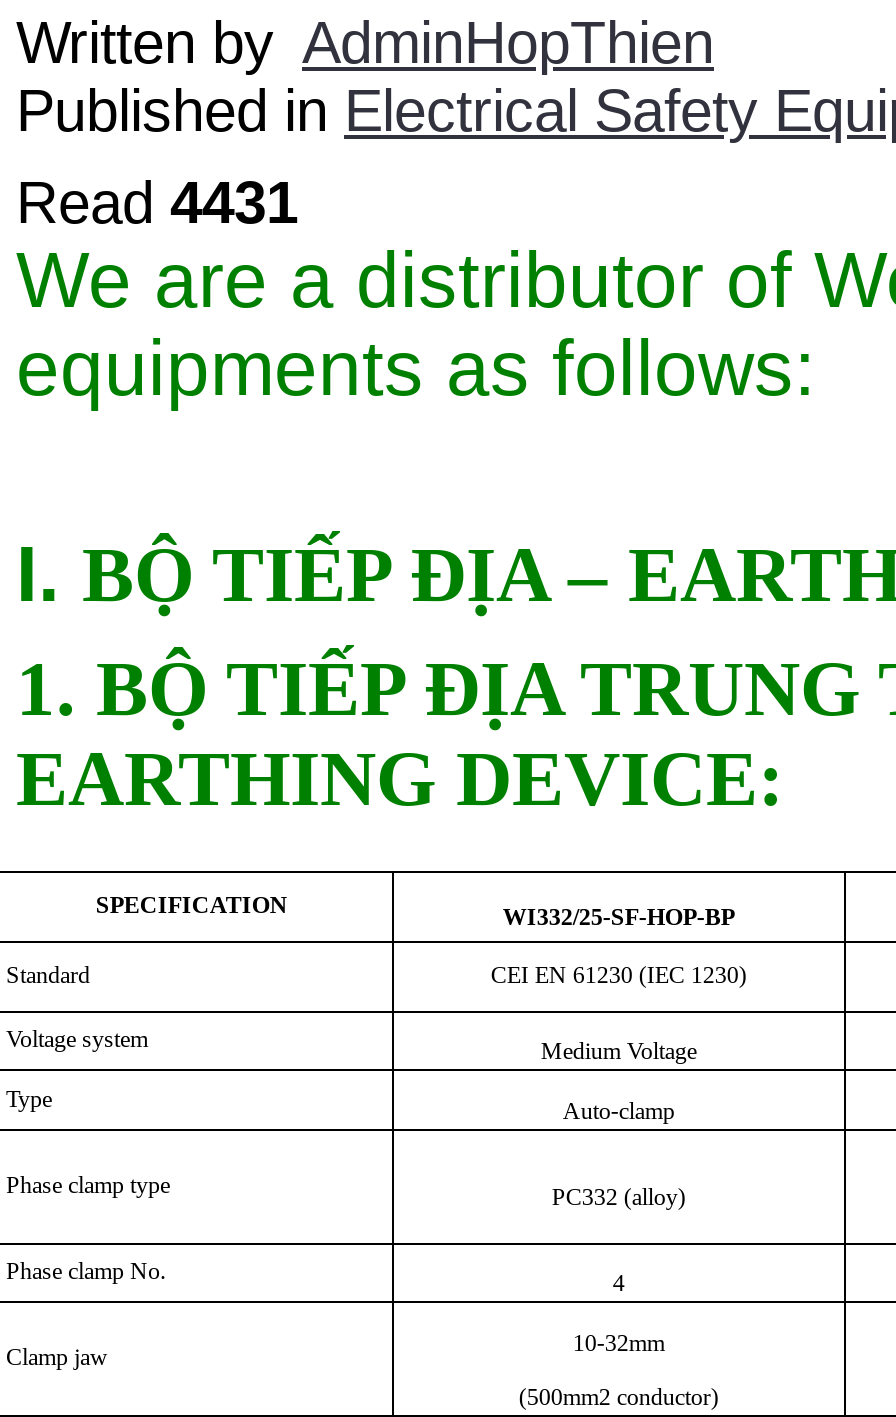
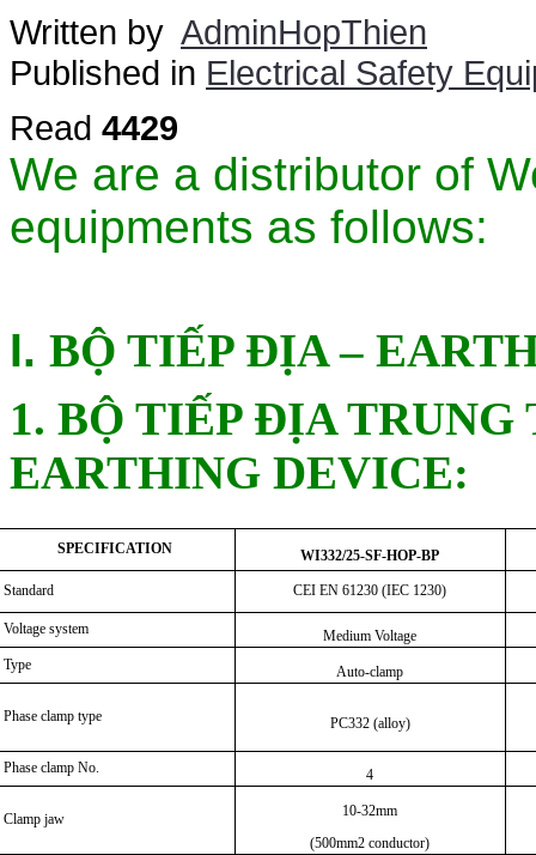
[16,169,298,235] Read 4431 -> [10,108,178,147] Read 4429

